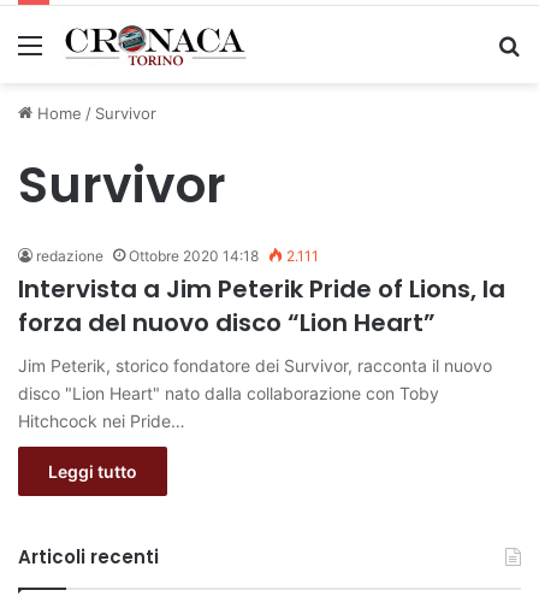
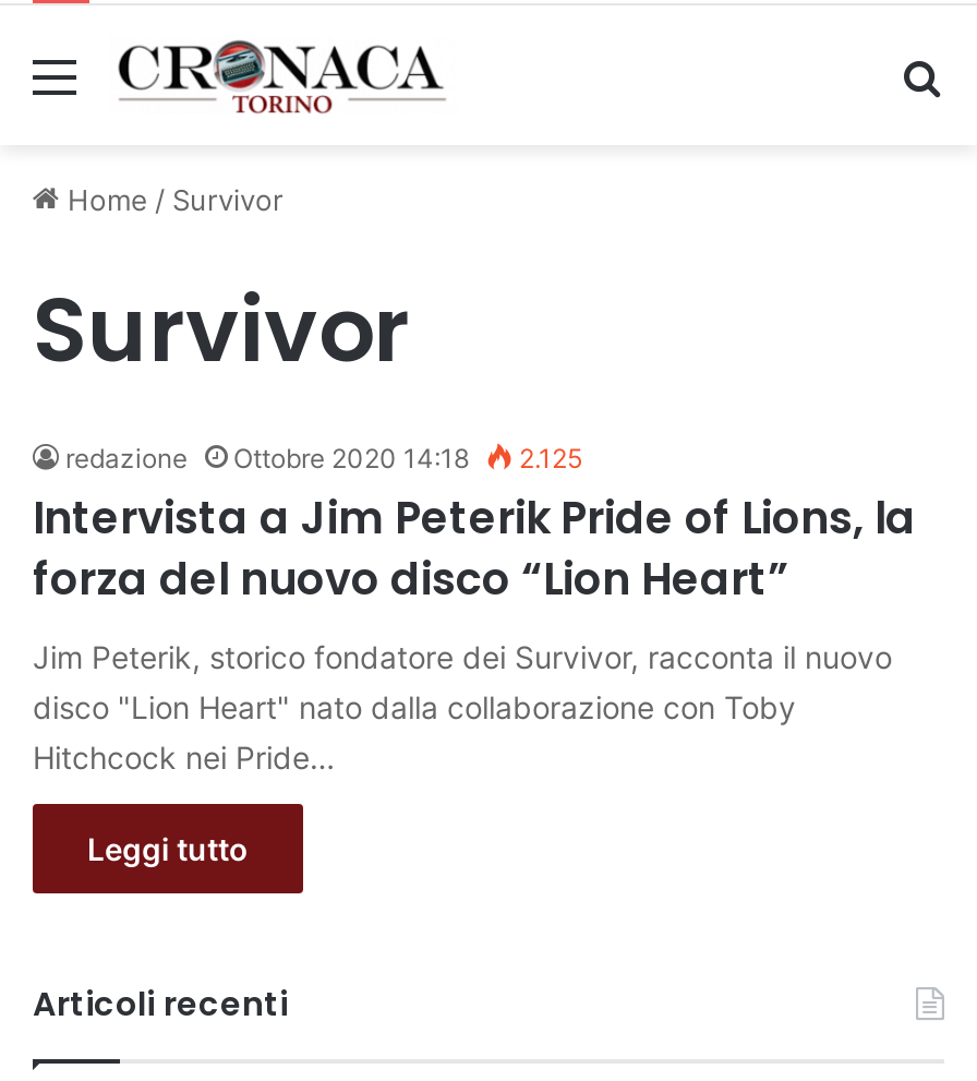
[36,247,319,265] redazione Ottobre 2020 14:18 2.111 -> [65,442,582,475] redazione Ottobre 2020 14:18 2.125

